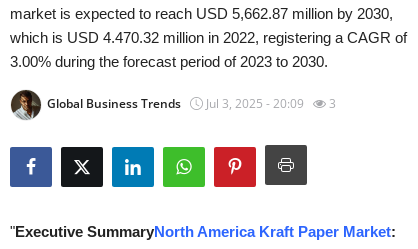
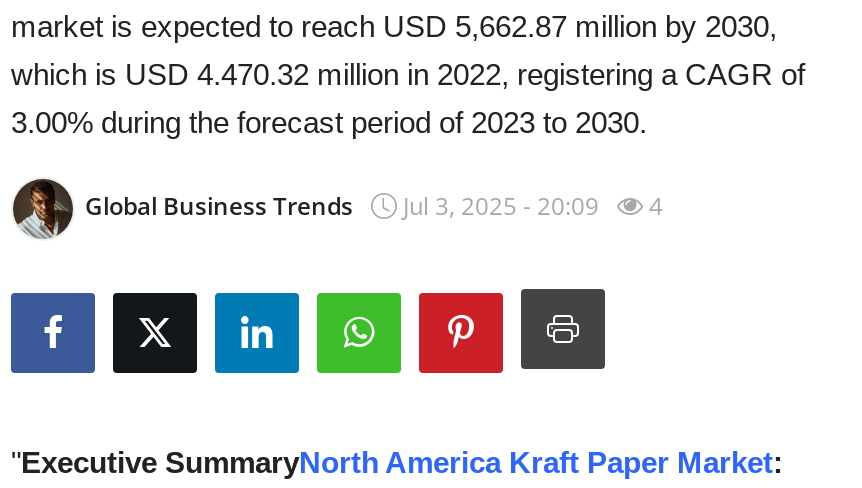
[47,95,336,112] Global Business Trends Jul 3, 2025 - 20:09 3 -> [85,189,663,223] Global Business Trends Jul 3, 2025 - 20:09 4

